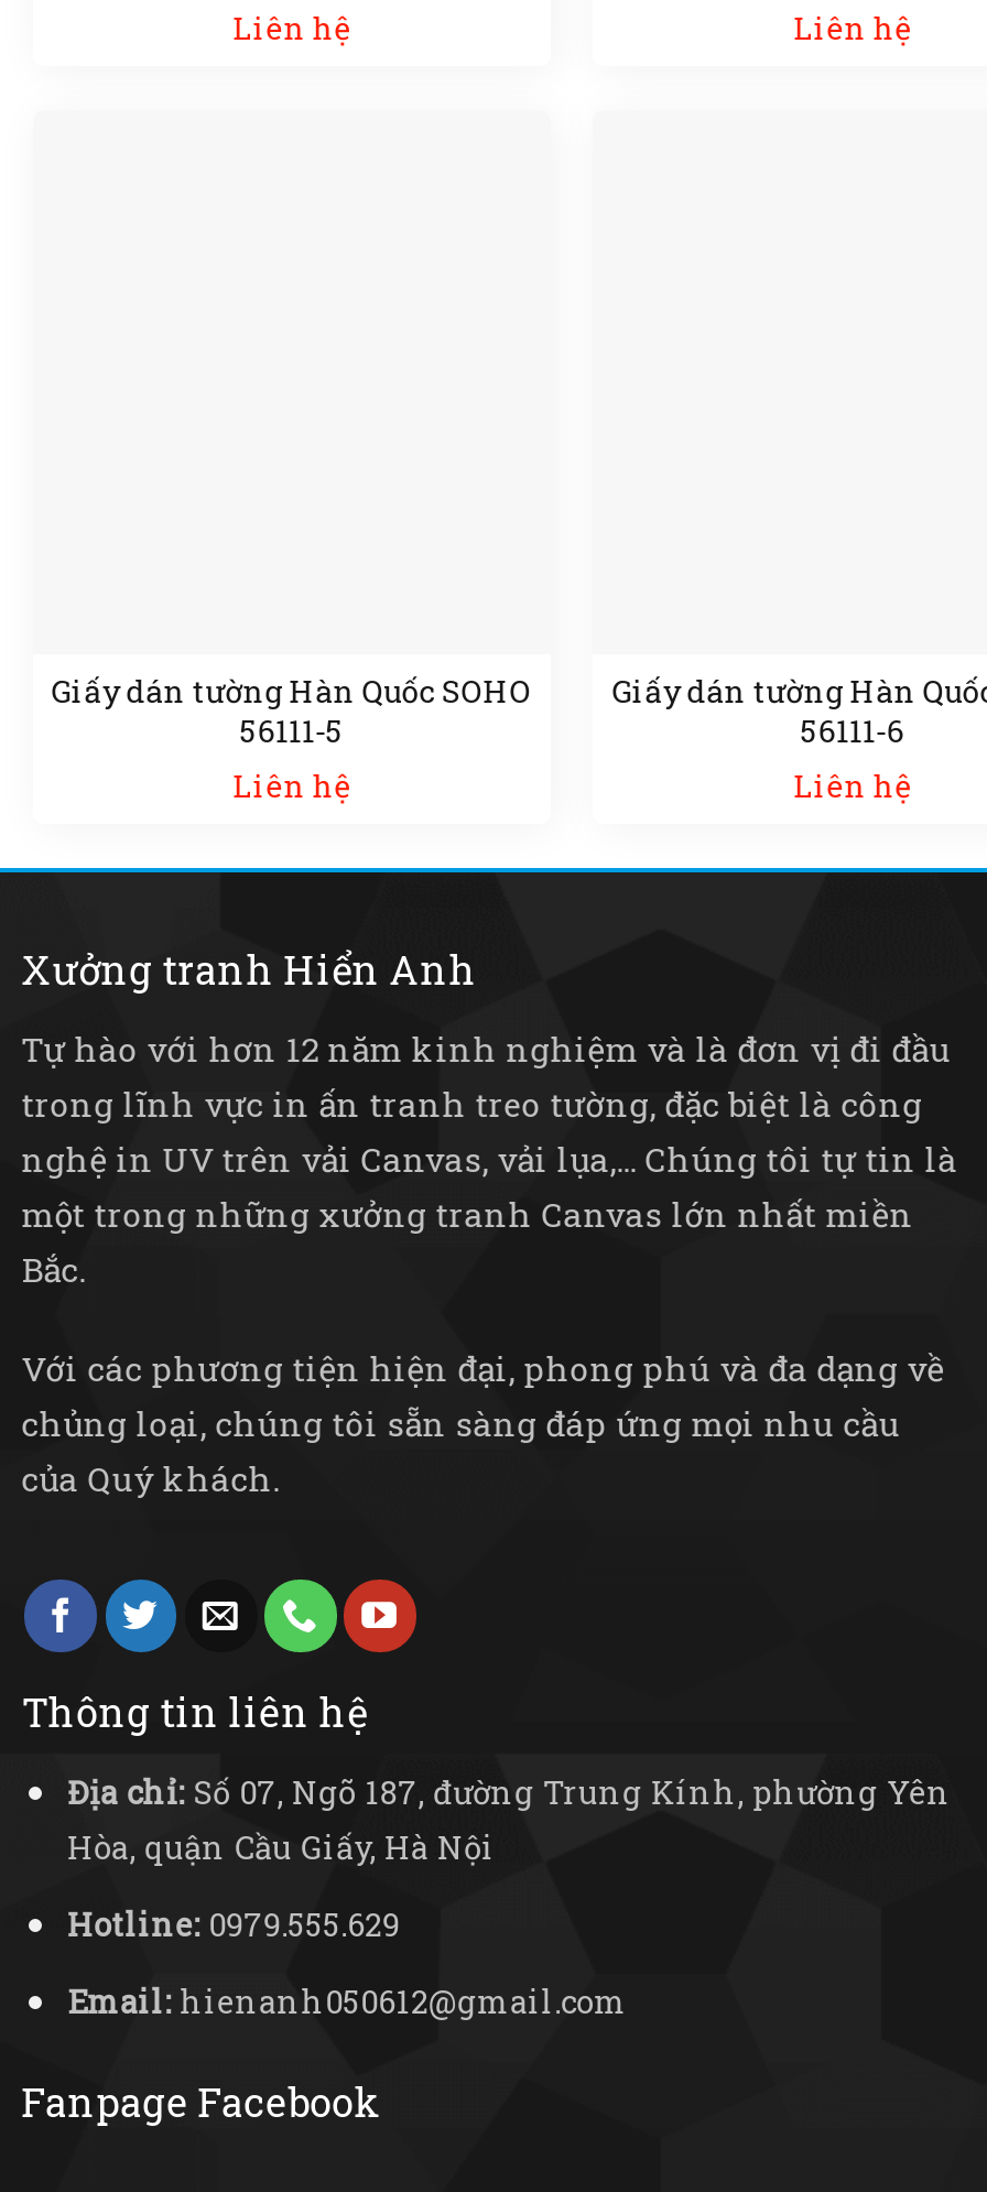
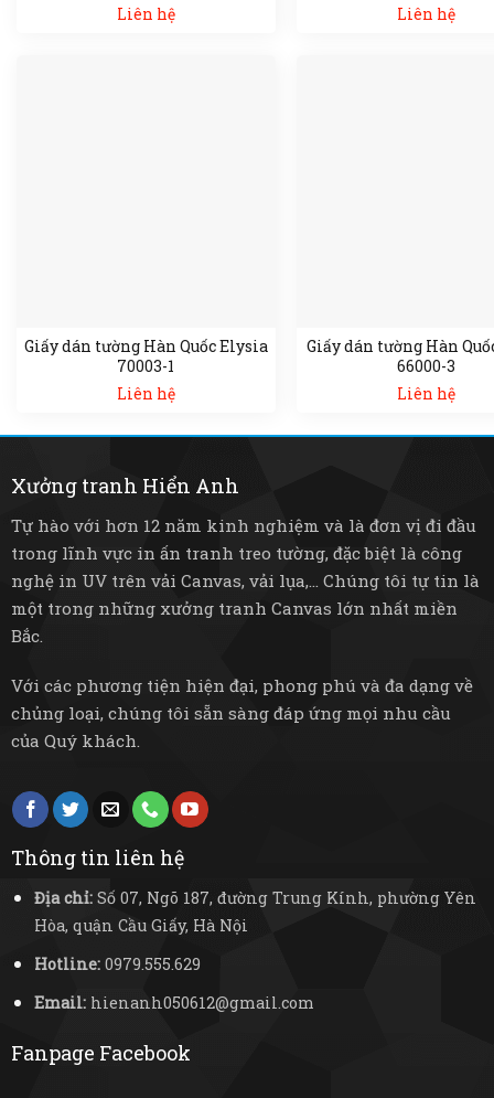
[51,670,531,712] Giấy dán tường Hàn Quốc SOHO -> [24,335,268,356] Giấy dán tường Hàn Quốc Elysia
[240,709,343,751] 56111-5 -> [117,355,174,376] 70003-1
[800,709,904,751] 56111-6 -> [397,355,456,376] 66000-3

